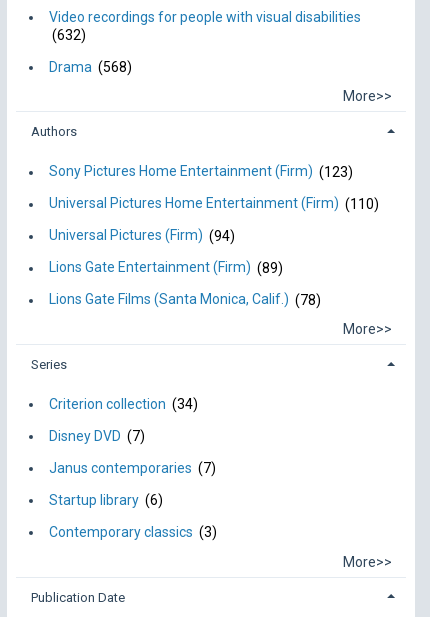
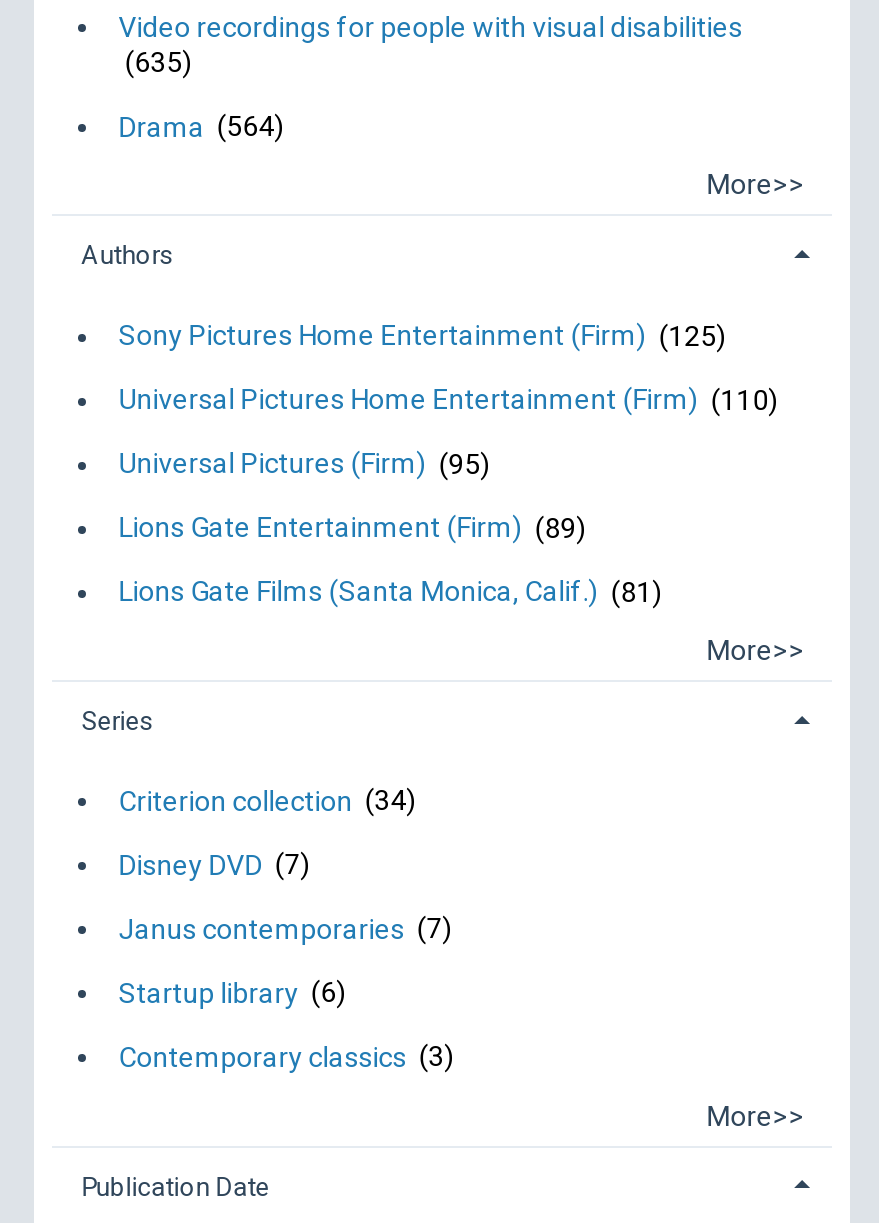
[49,27,86,43] (632) -> [118,46,192,78] (635)
[49,59,132,75] Drama (568) -> [118,110,284,142] Drama (564)
[49,164,353,180] Sony Pictures Home Entertainment (Firm) (123) -> [118,319,726,351] Sony Pictures Home Entertainment (Firm) (125)
[49,228,235,244] Universal Pictures (Firm) (94) -> [118,447,490,479] Universal Pictures (Firm) (95)
[49,292,321,308] Lions Gate Films (Santa Monica, Calif.) (78) -> [118,575,662,607] Lions Gate Films (Santa Monica, Calif.) (81)

